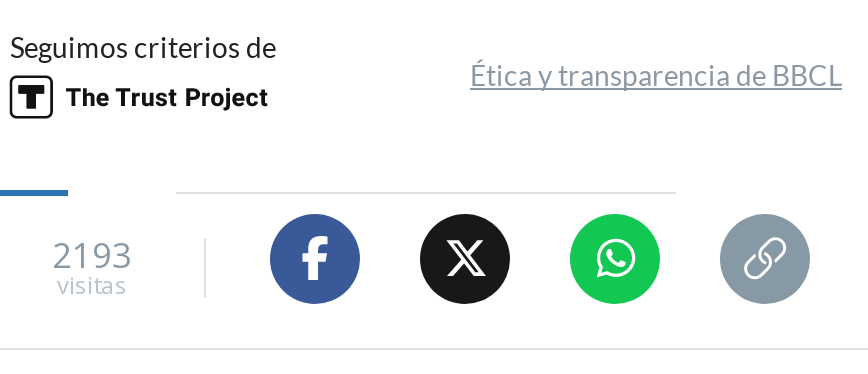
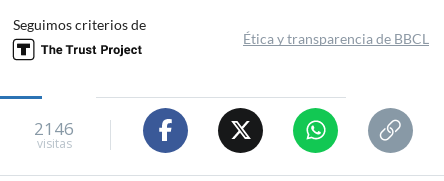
[52,232,132,278] 2193 -> [34,117,74,140] 2146

